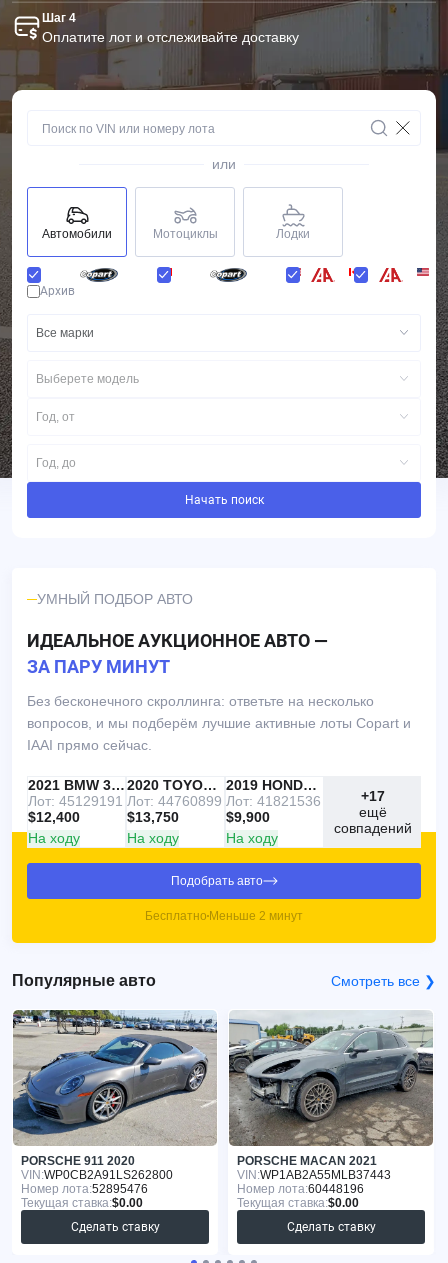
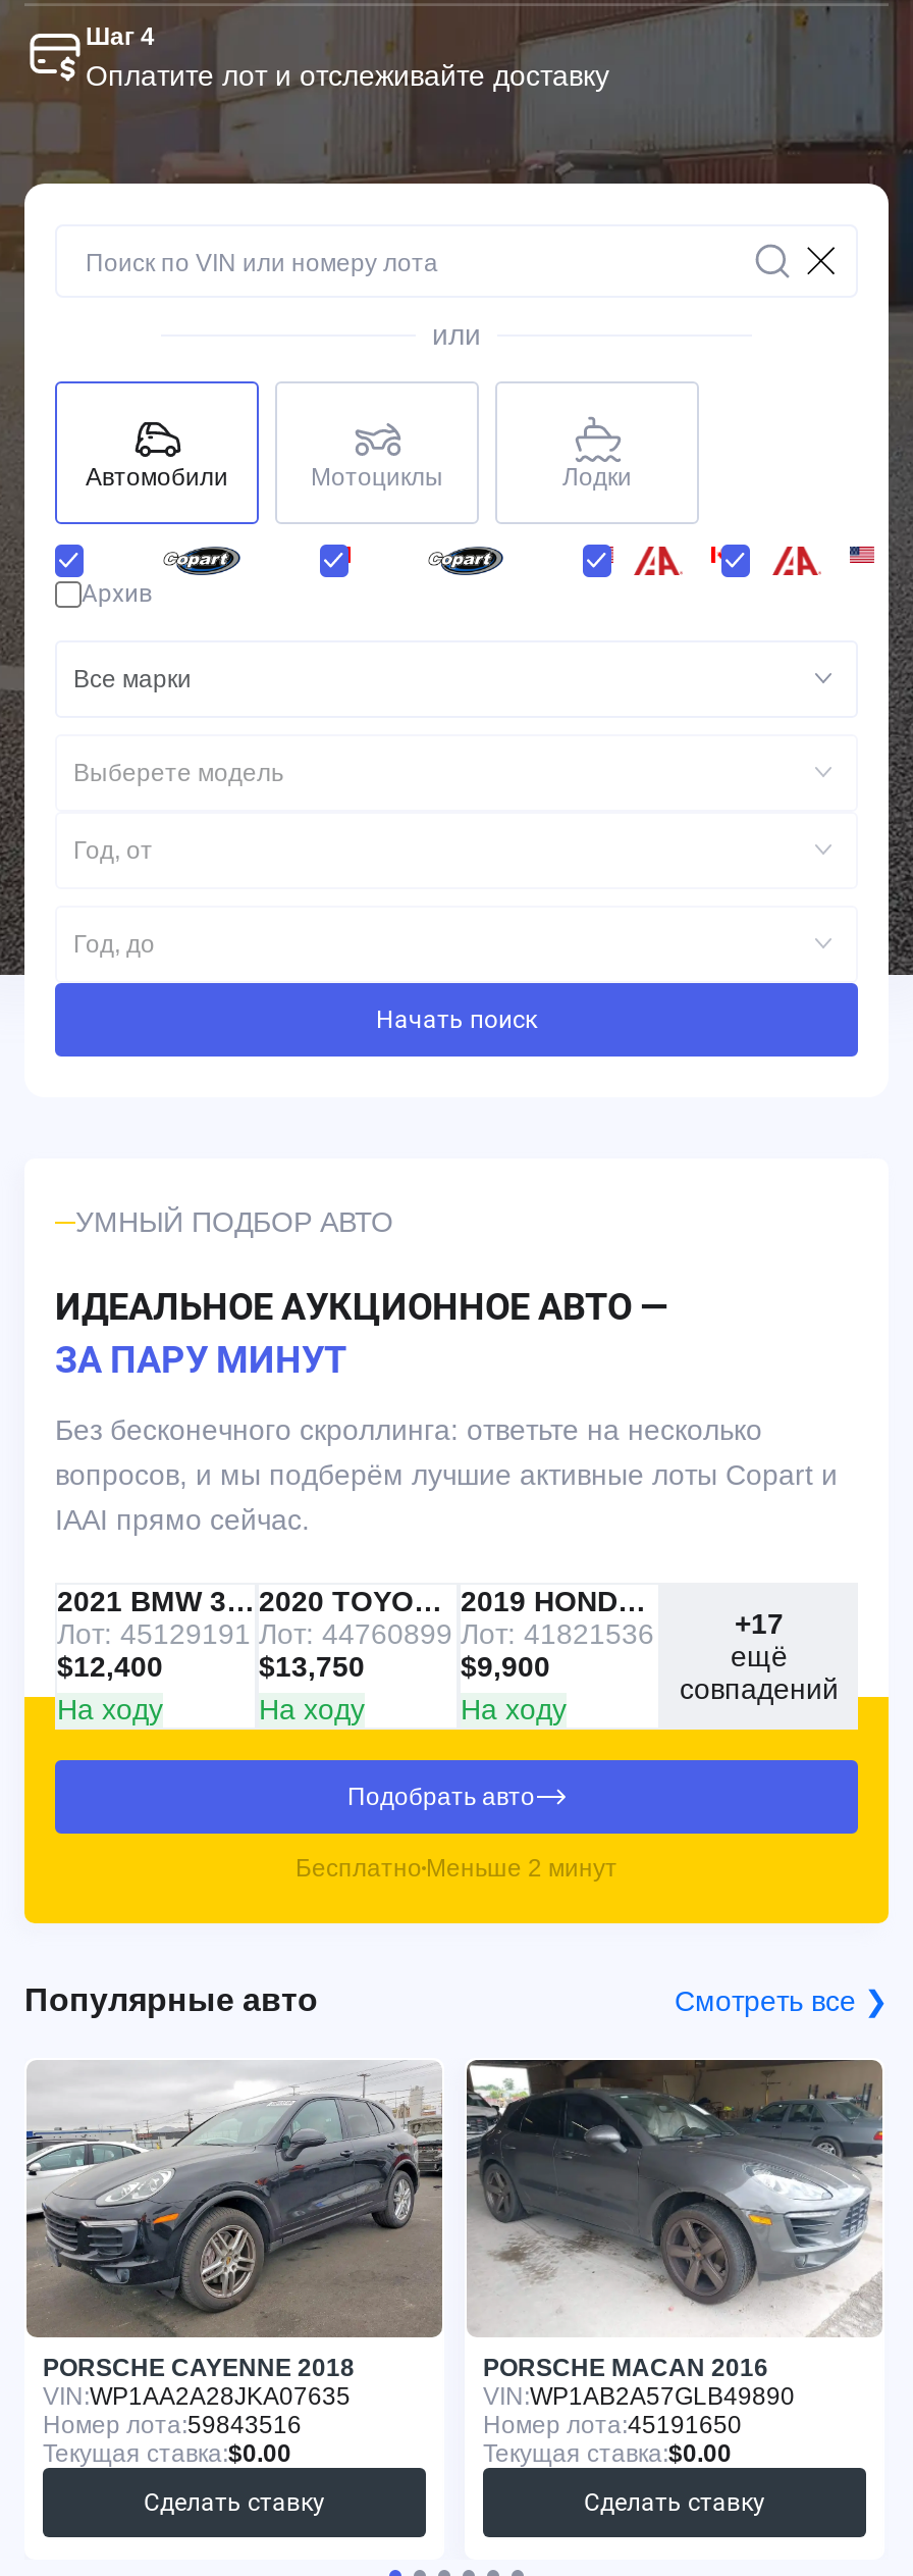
[12,1009,217,1168] [image] | PORSCHE 911 2020 -> [24,2060,442,2383] [image] | PORSCHE CAYENNE 2018
[229,1010,434,1168] [image] | PORSCHE MACAN 2021 -> [465,2058,884,2383] [image] | PORSCHE MACAN 2016
[21,1168,173,1182] VIN: WP0CB2A91LS262800 -> [43,2383,351,2411] VIN: WP1AA2A28JKA07635
[237,1168,391,1182] VIN: WP1AB2A55MLB37443 -> [483,2383,795,2411] VIN: WP1AB2A57GLB49890
[21,1182,148,1196] Номер лота:52895476 -> [43,2411,302,2440] Номер лота:59843516
[237,1182,364,1196] Номер лота:60448196 -> [483,2411,742,2440] Номер лота:45191650

